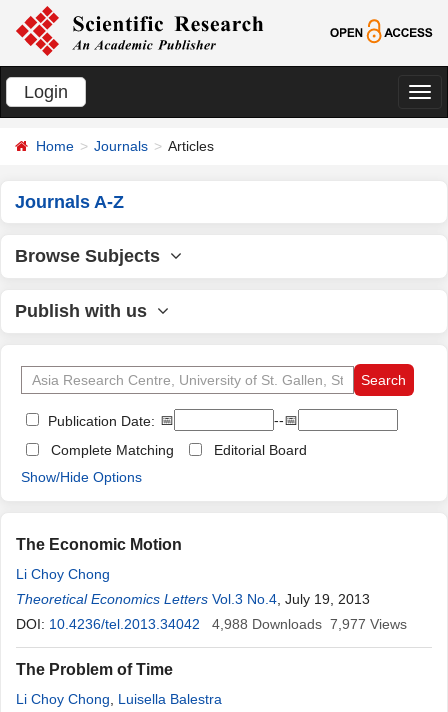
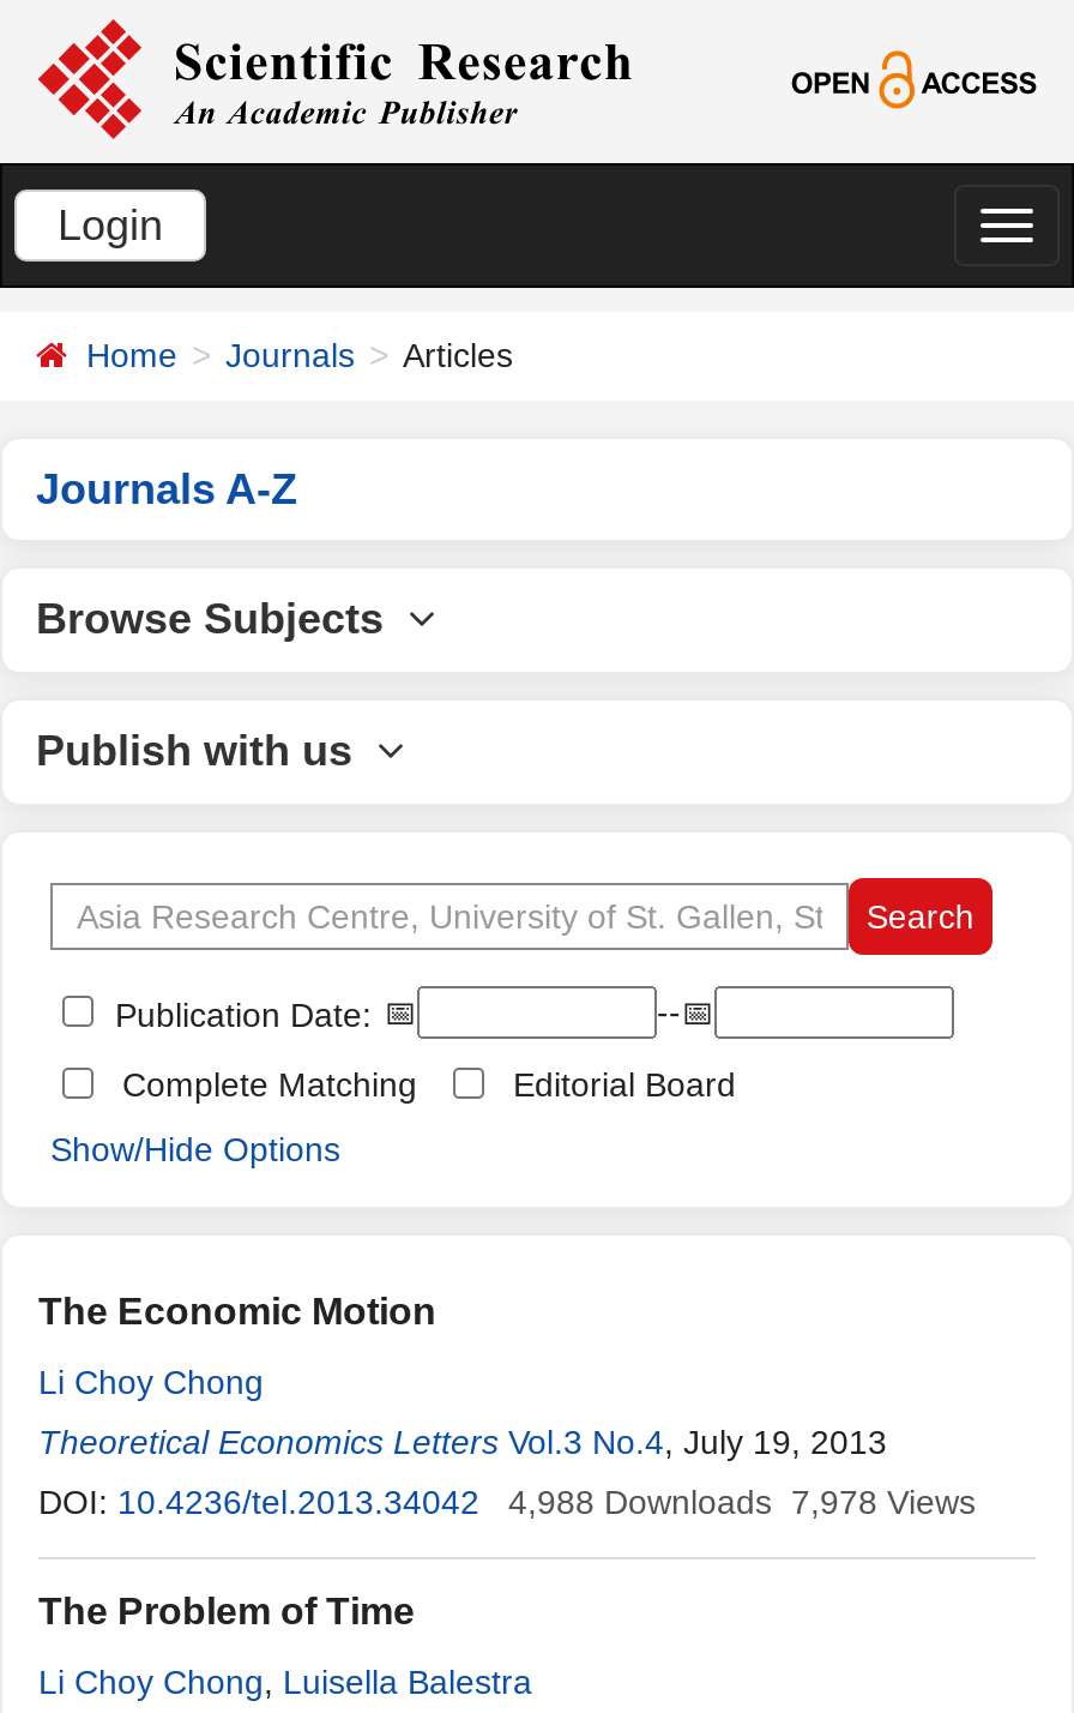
[212,616,407,632] 4,988 Downloads 7,977 Views -> [508,1483,976,1521] 4,988 Downloads 7,978 Views

